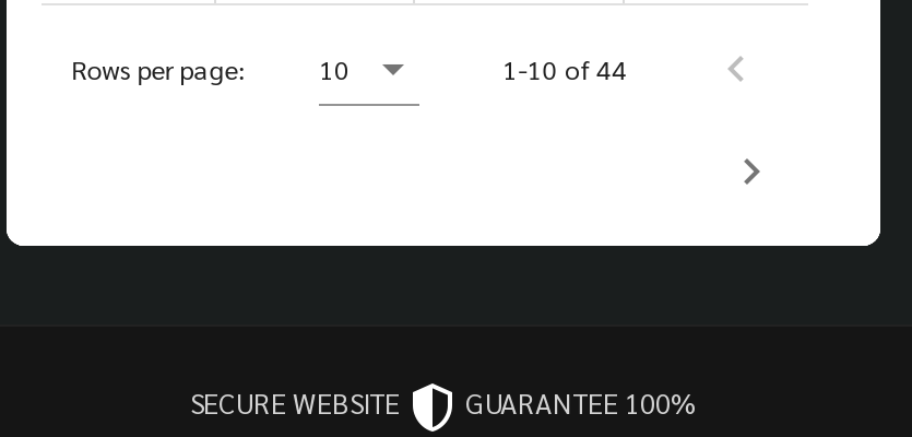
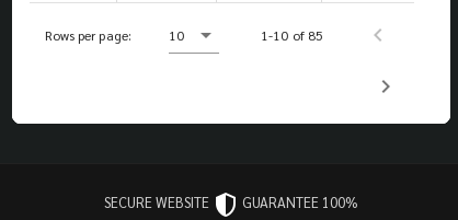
[502,51,627,86] 1-10 of 44 -> [261,26,323,44] 1-10 of 85

